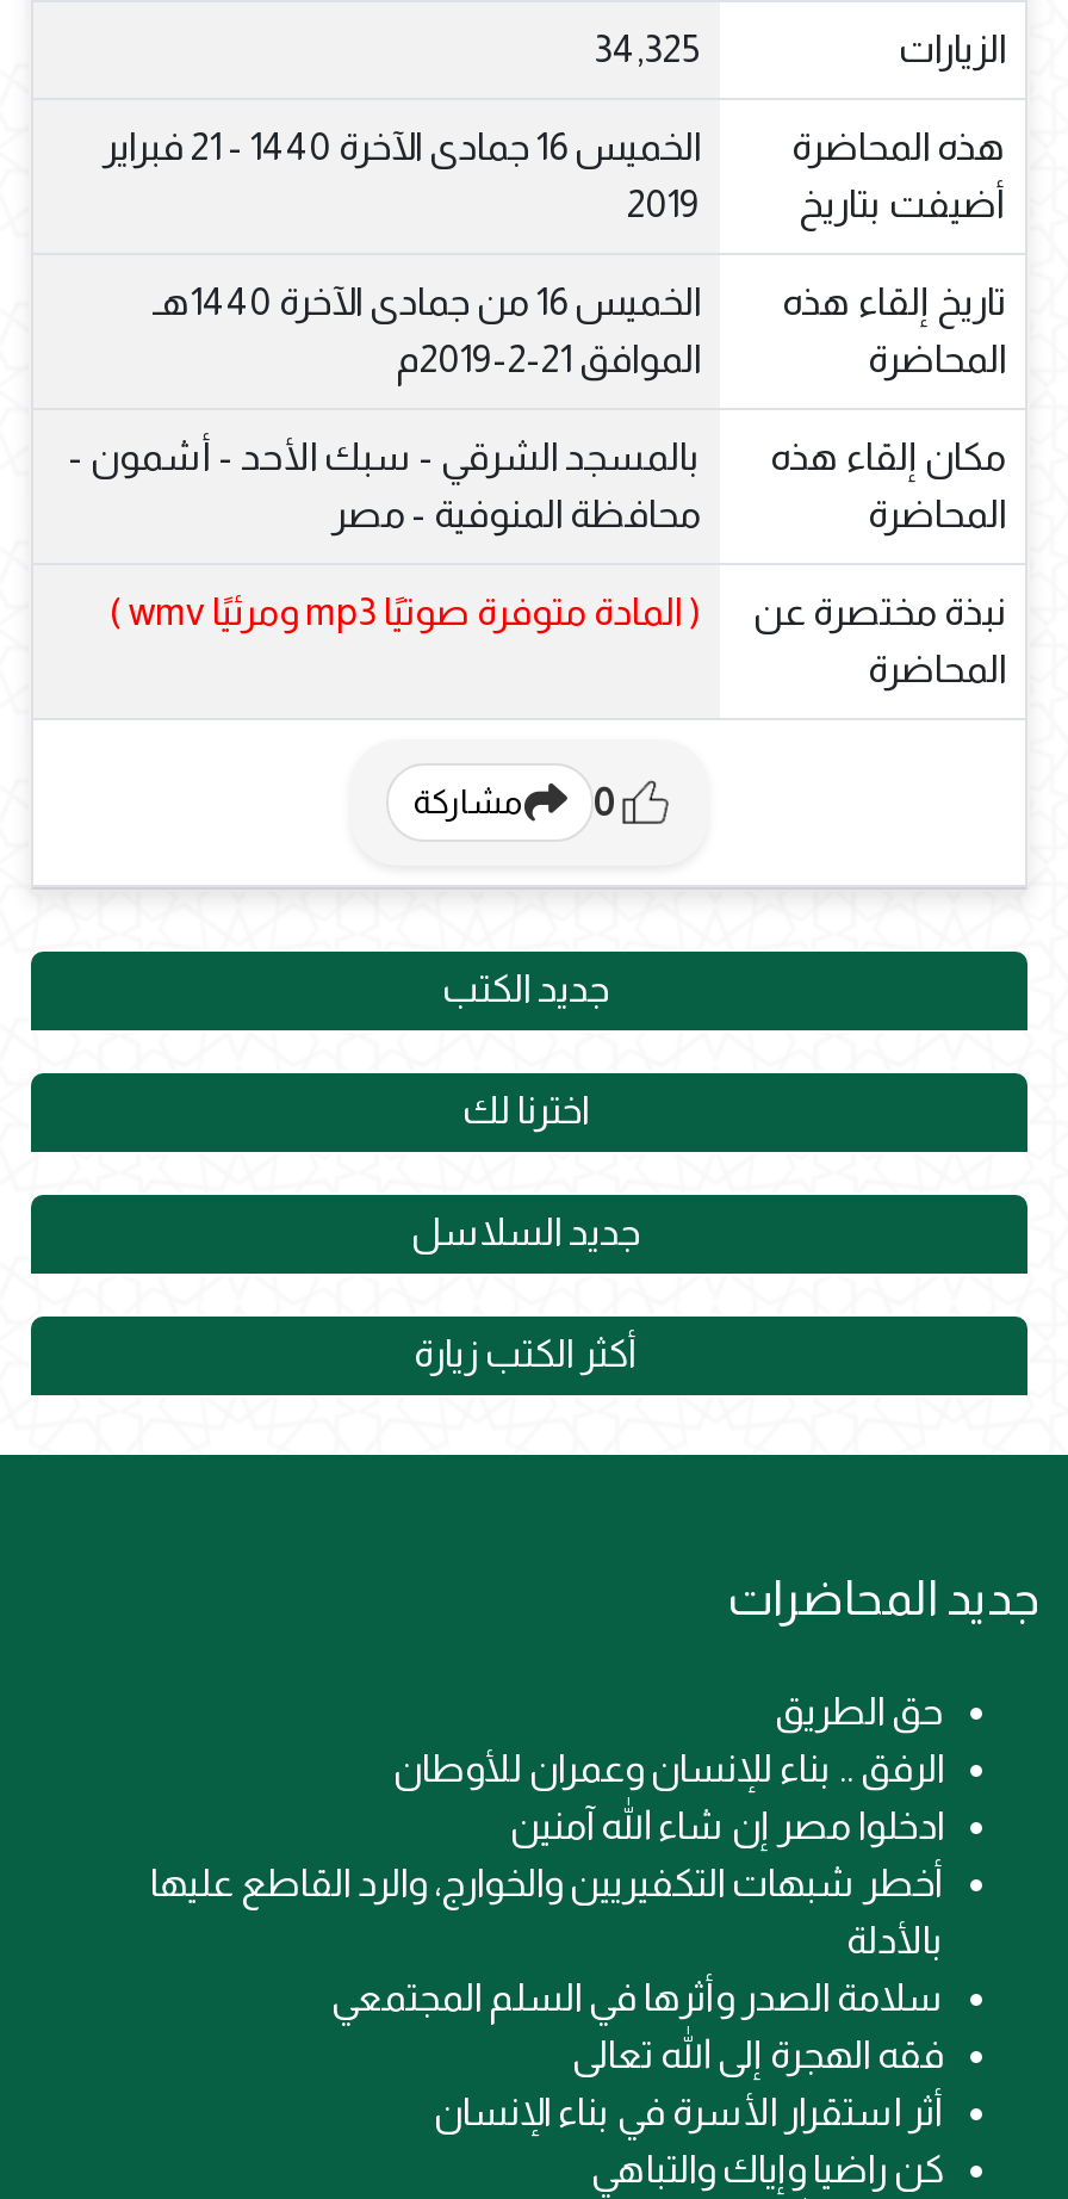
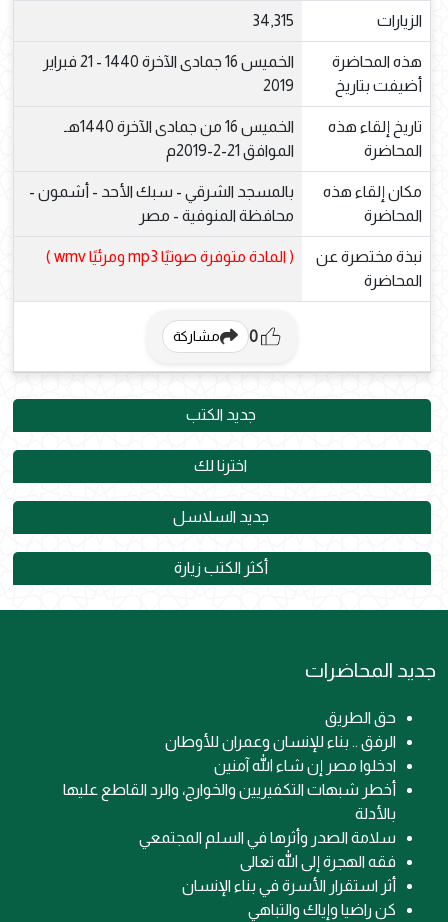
[594,29,701,69] 34,325 -> [252,12,294,29] 34,315

